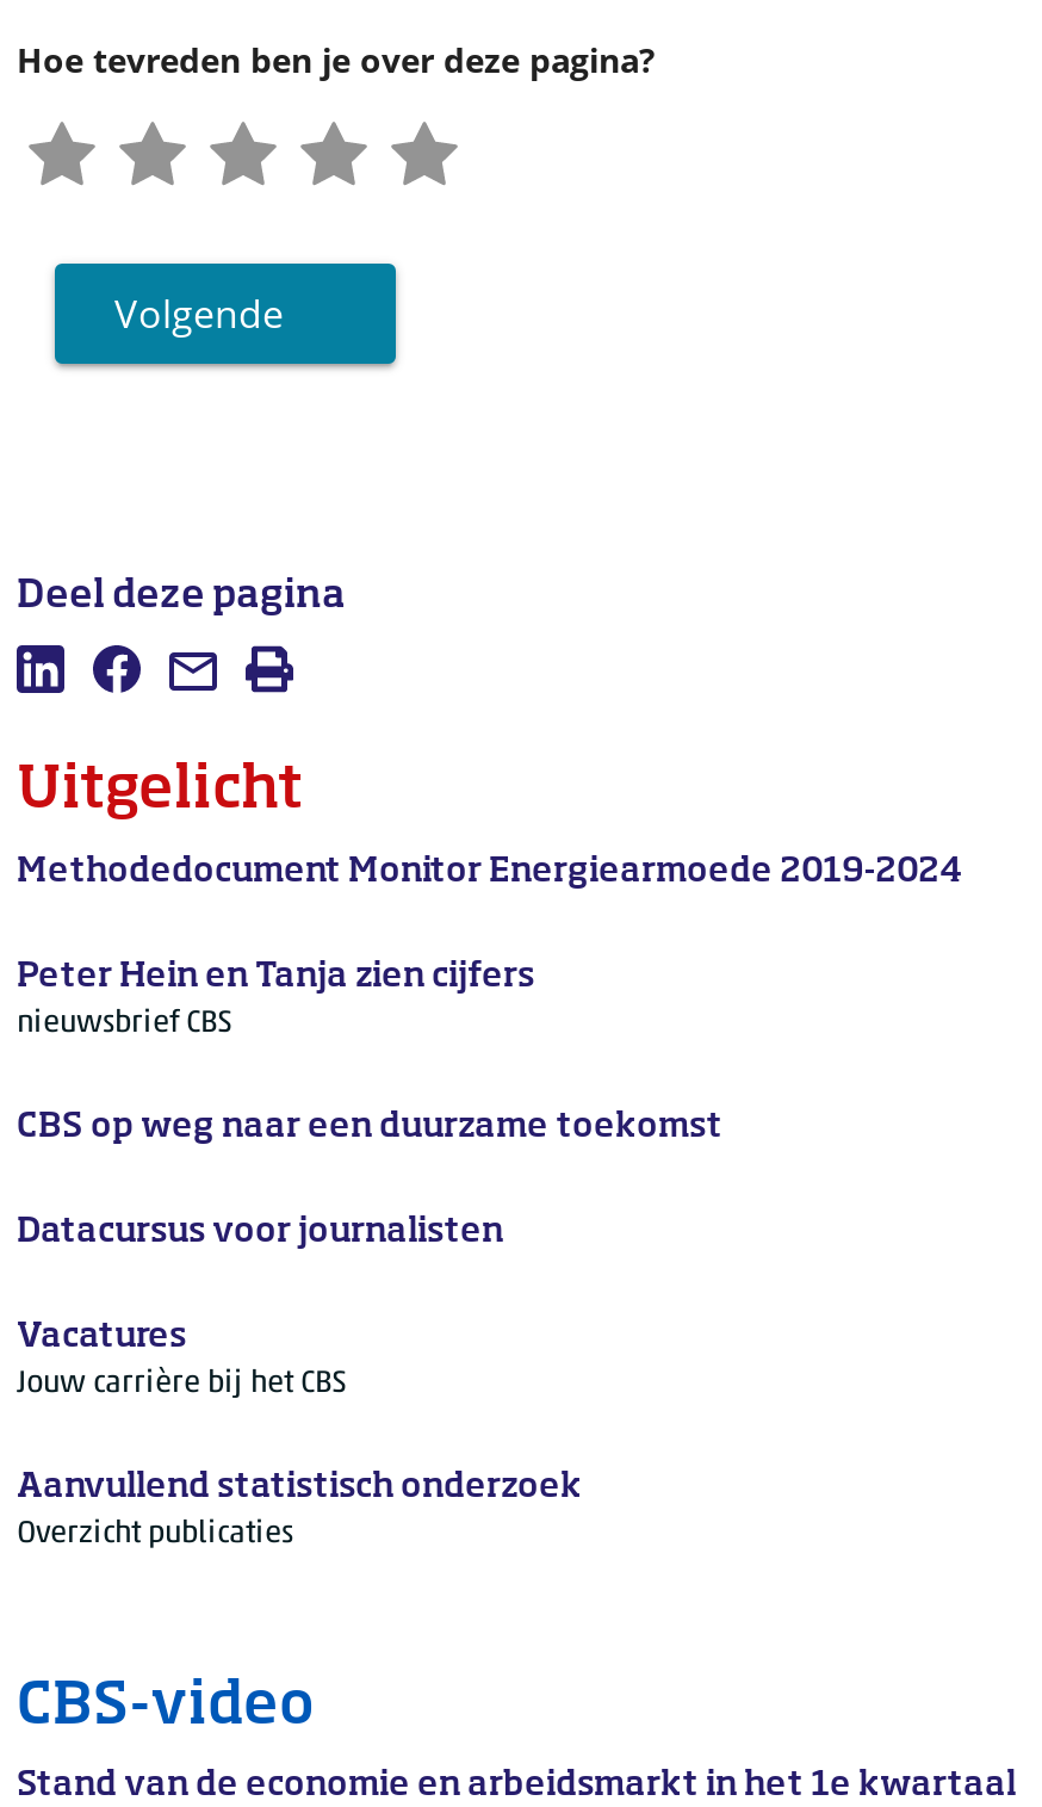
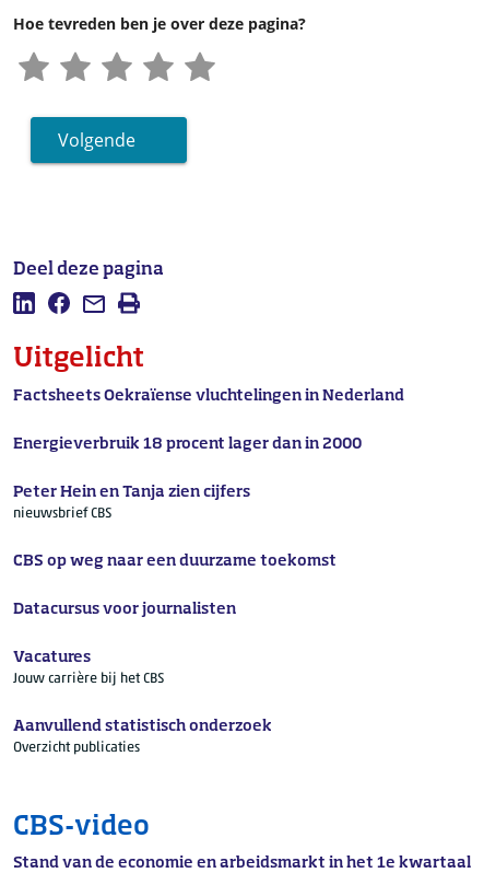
[17,854,963,887] Methodedocument Monitor Energiearmoede 2019-2024 -> [13,388,404,451] Factsheets Oekraïense vluchtelingen in Nederland | Energieverbruik 18 procent lager dan in 2000

